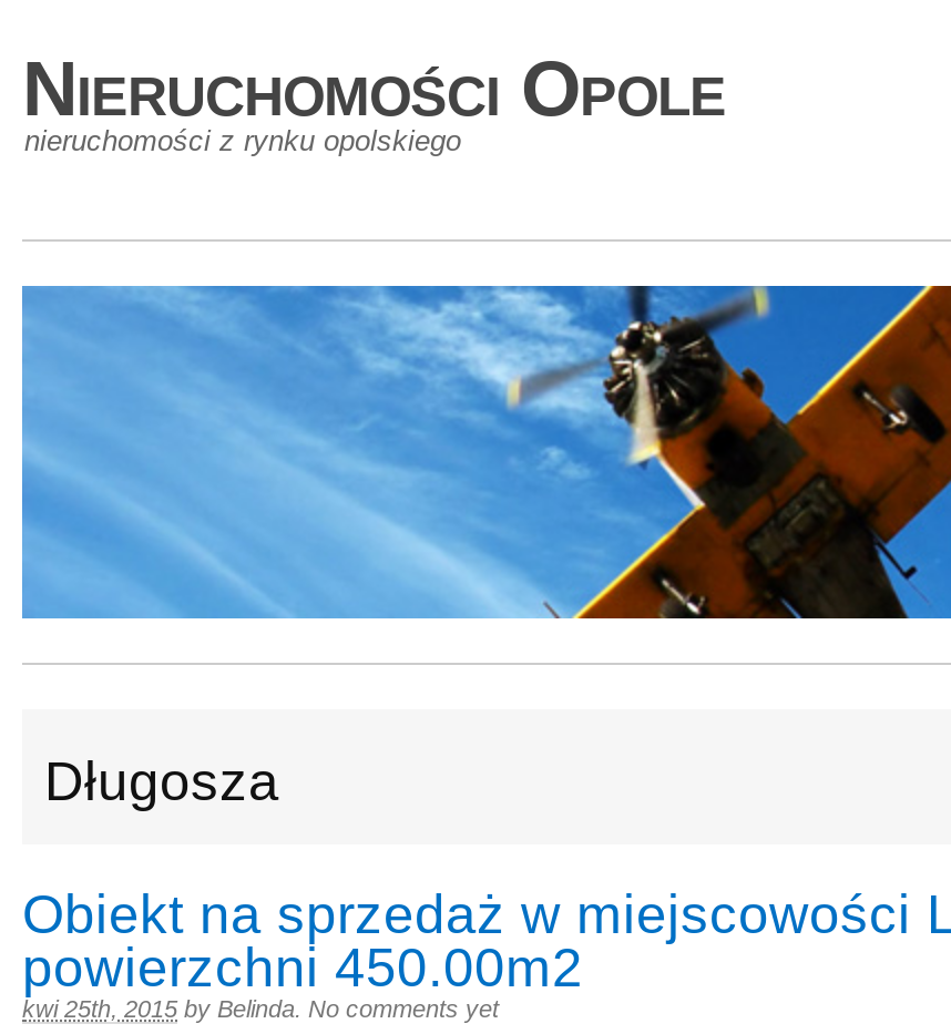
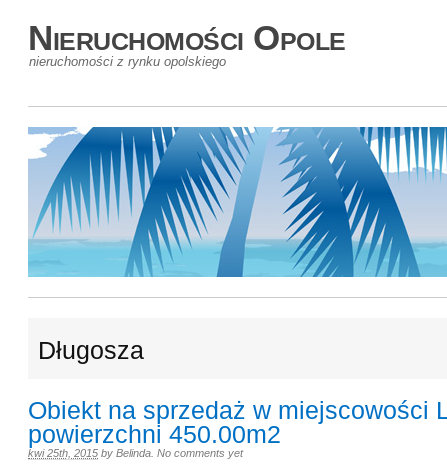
[20,284,944,621] [image] -> [28,126,444,278] [image]

